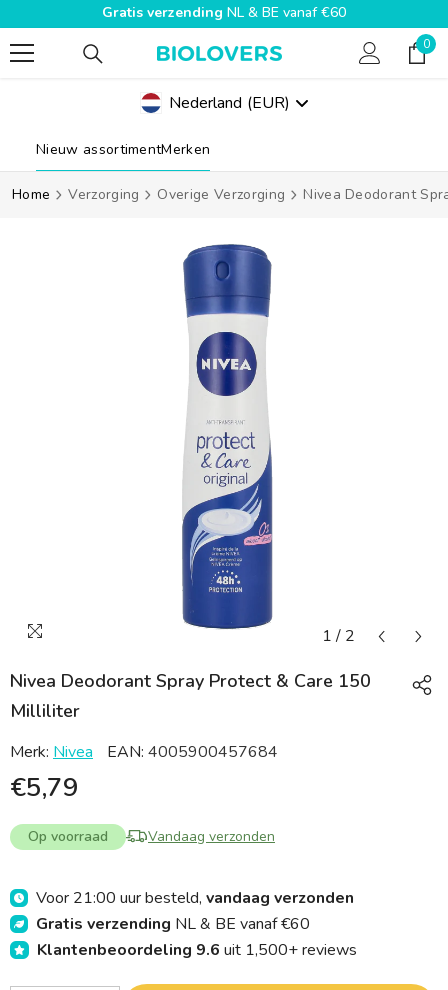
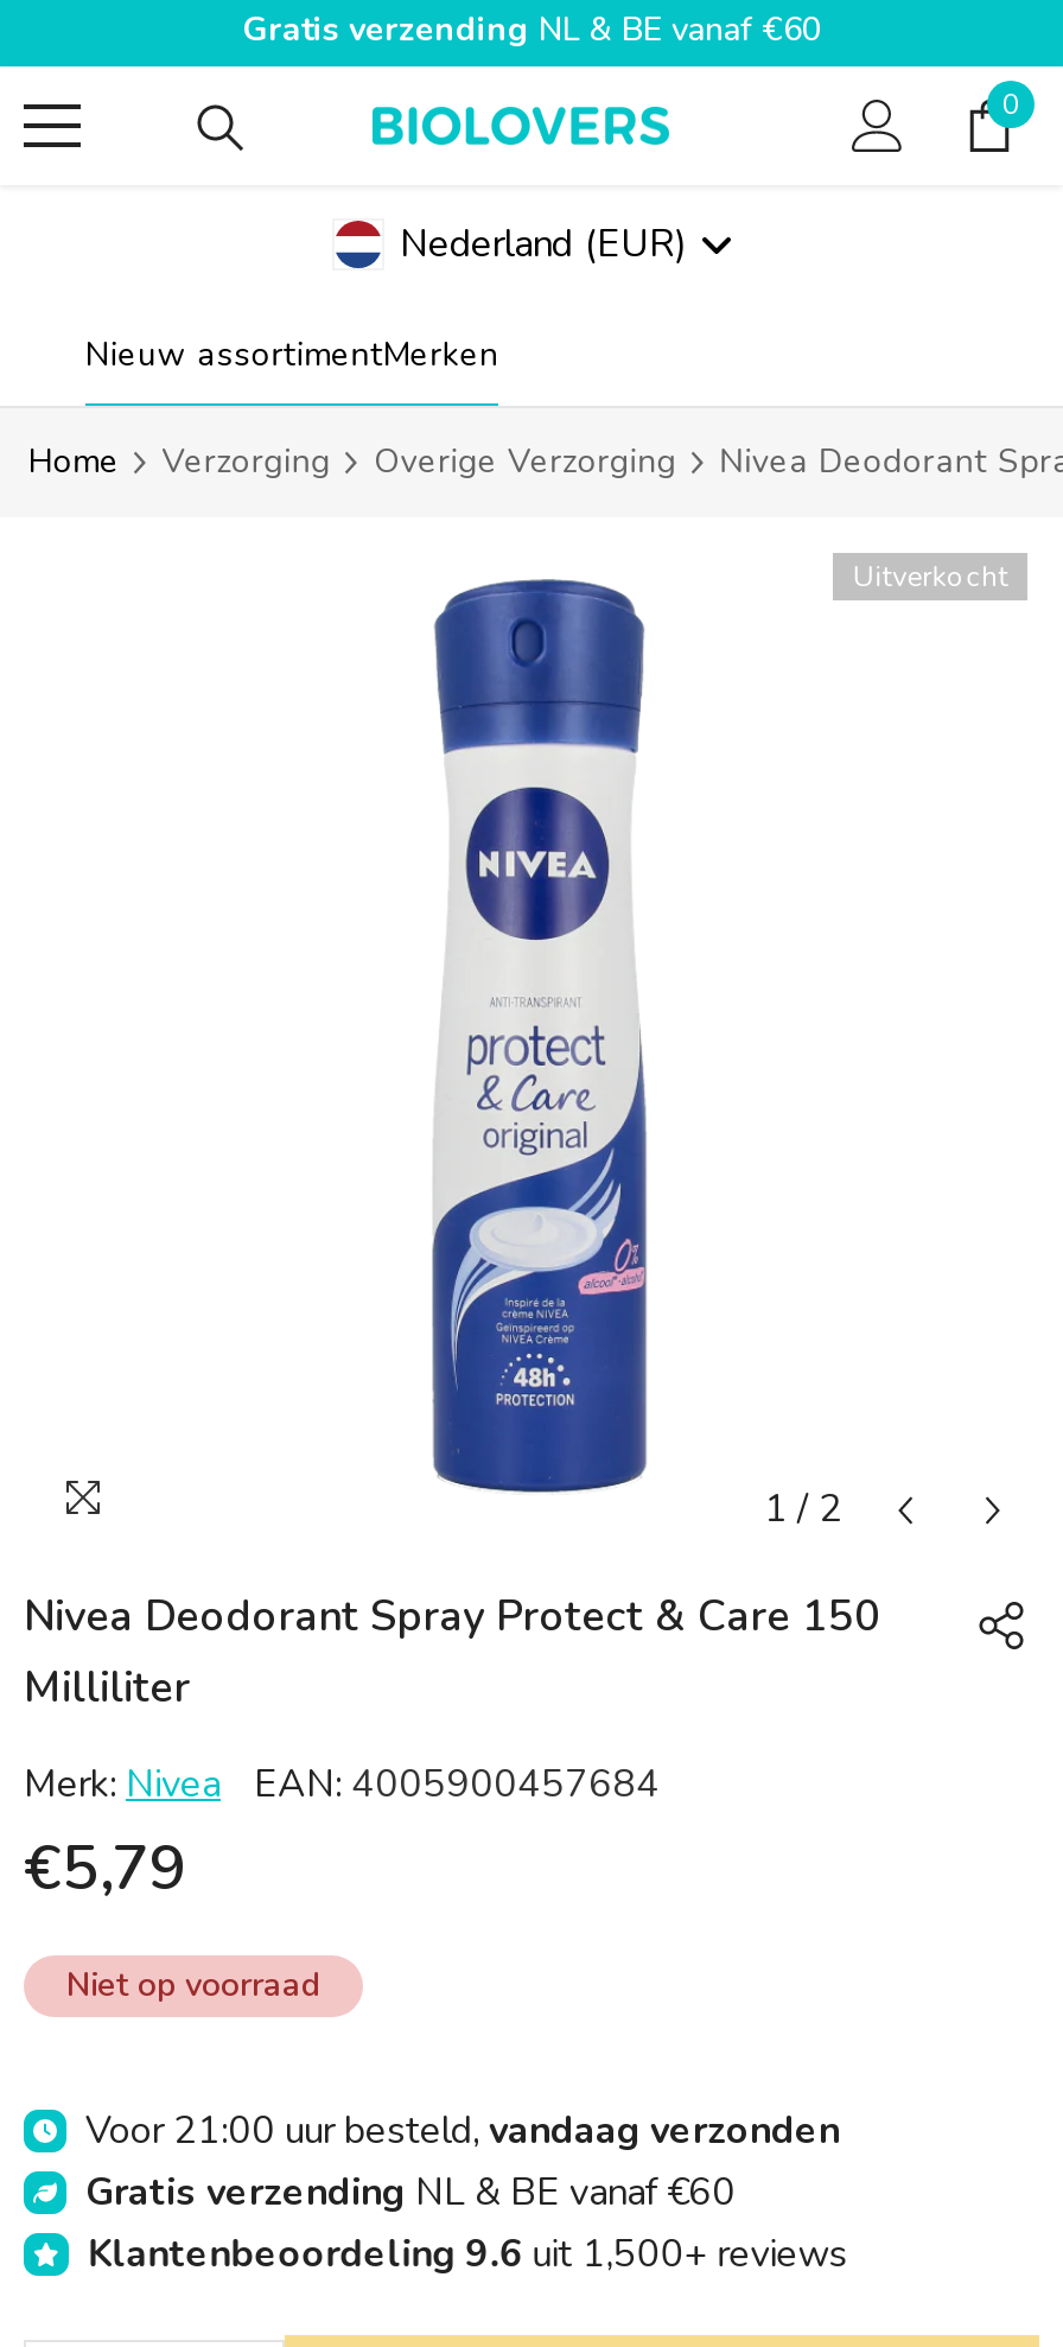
none -> [853,558,1008,596] Uitverkocht
[28,827,275,846] Op voorraad | Vandaag verzonden -> [66,1963,320,2008] Niet op voorraad

